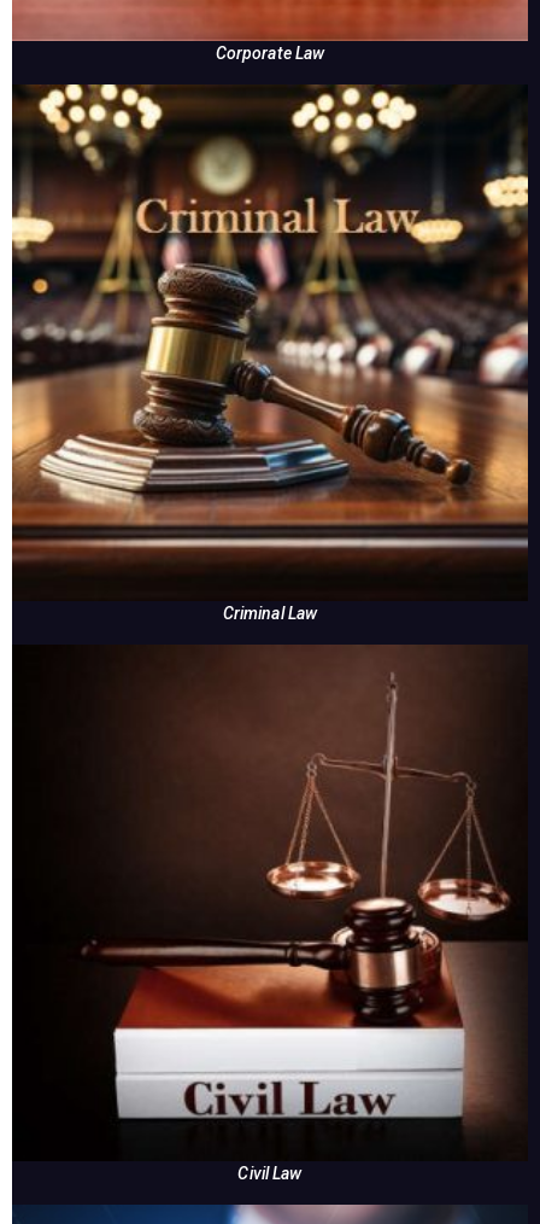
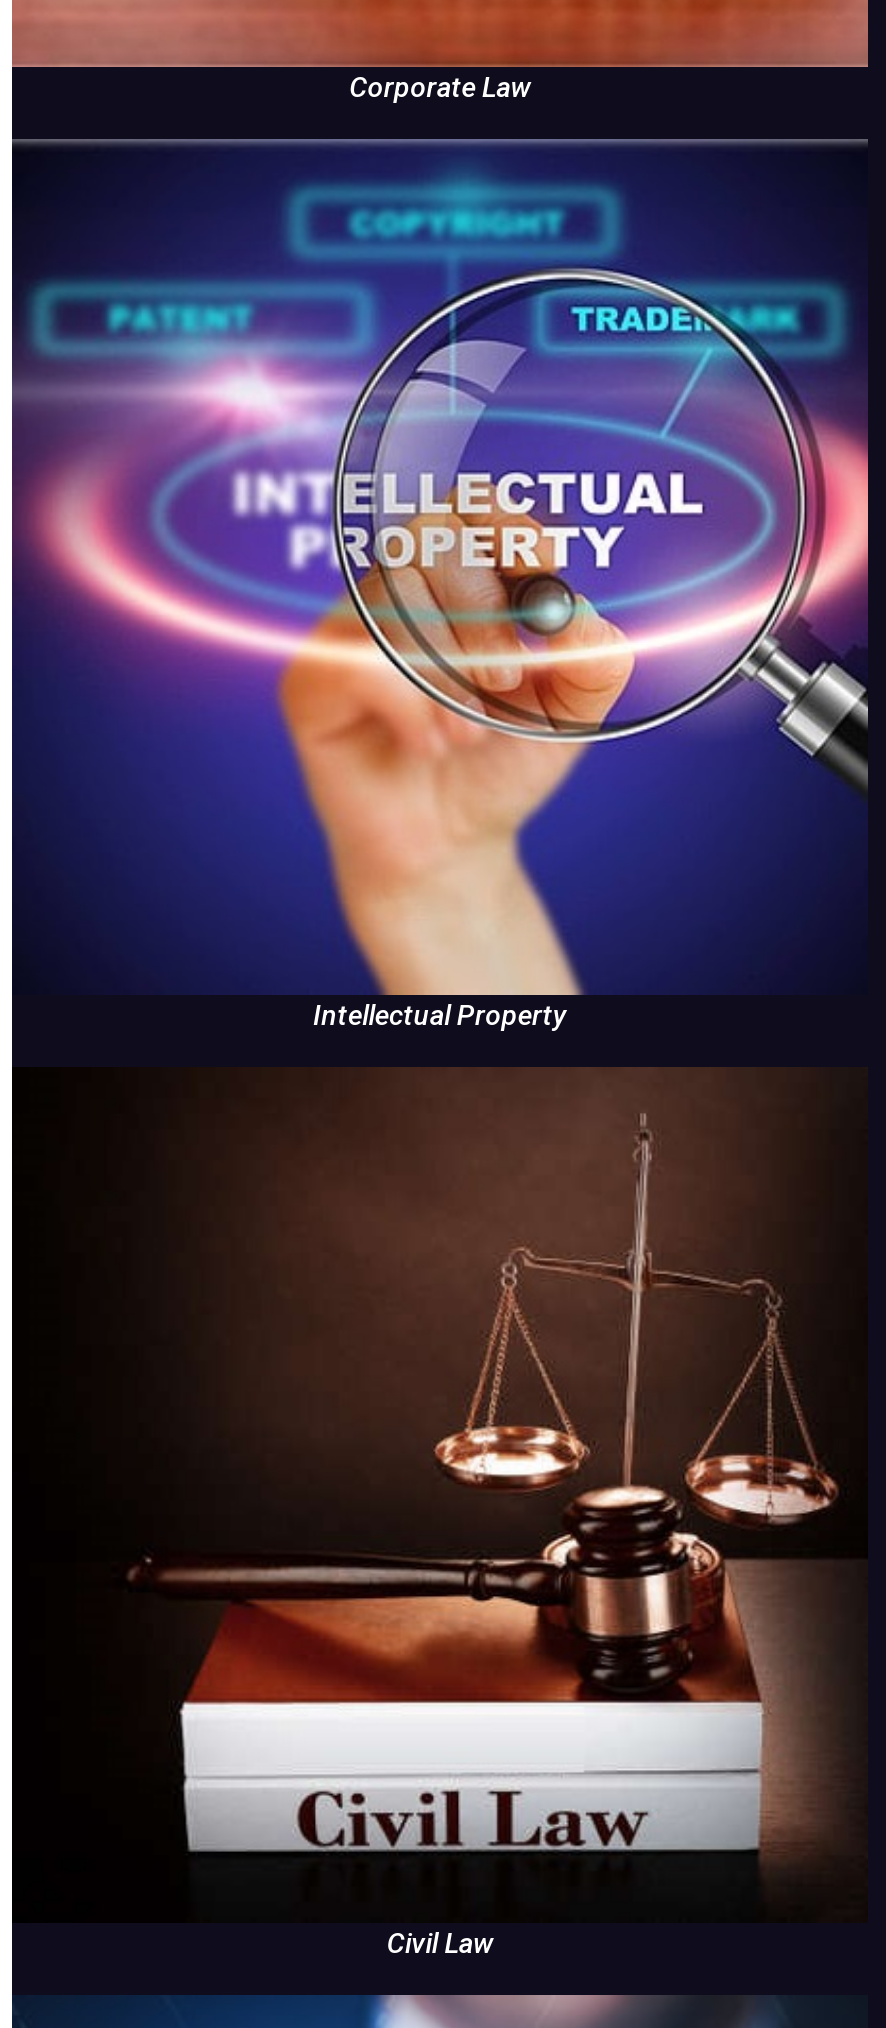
[11,84,529,622] [image] | Criminal Law -> [10,138,870,1031] [image] | Intellectual Property

